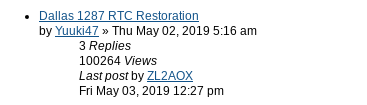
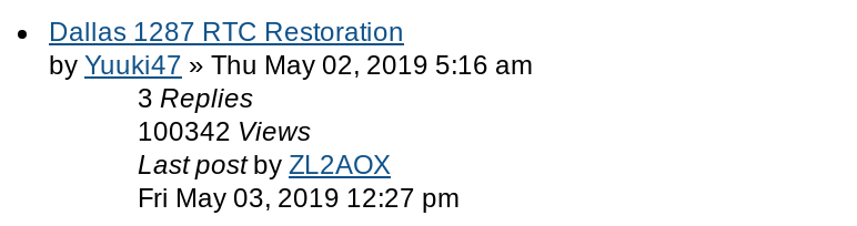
[79,54,157,68] 100264 Views -> [138,116,311,147] 100342 Views

